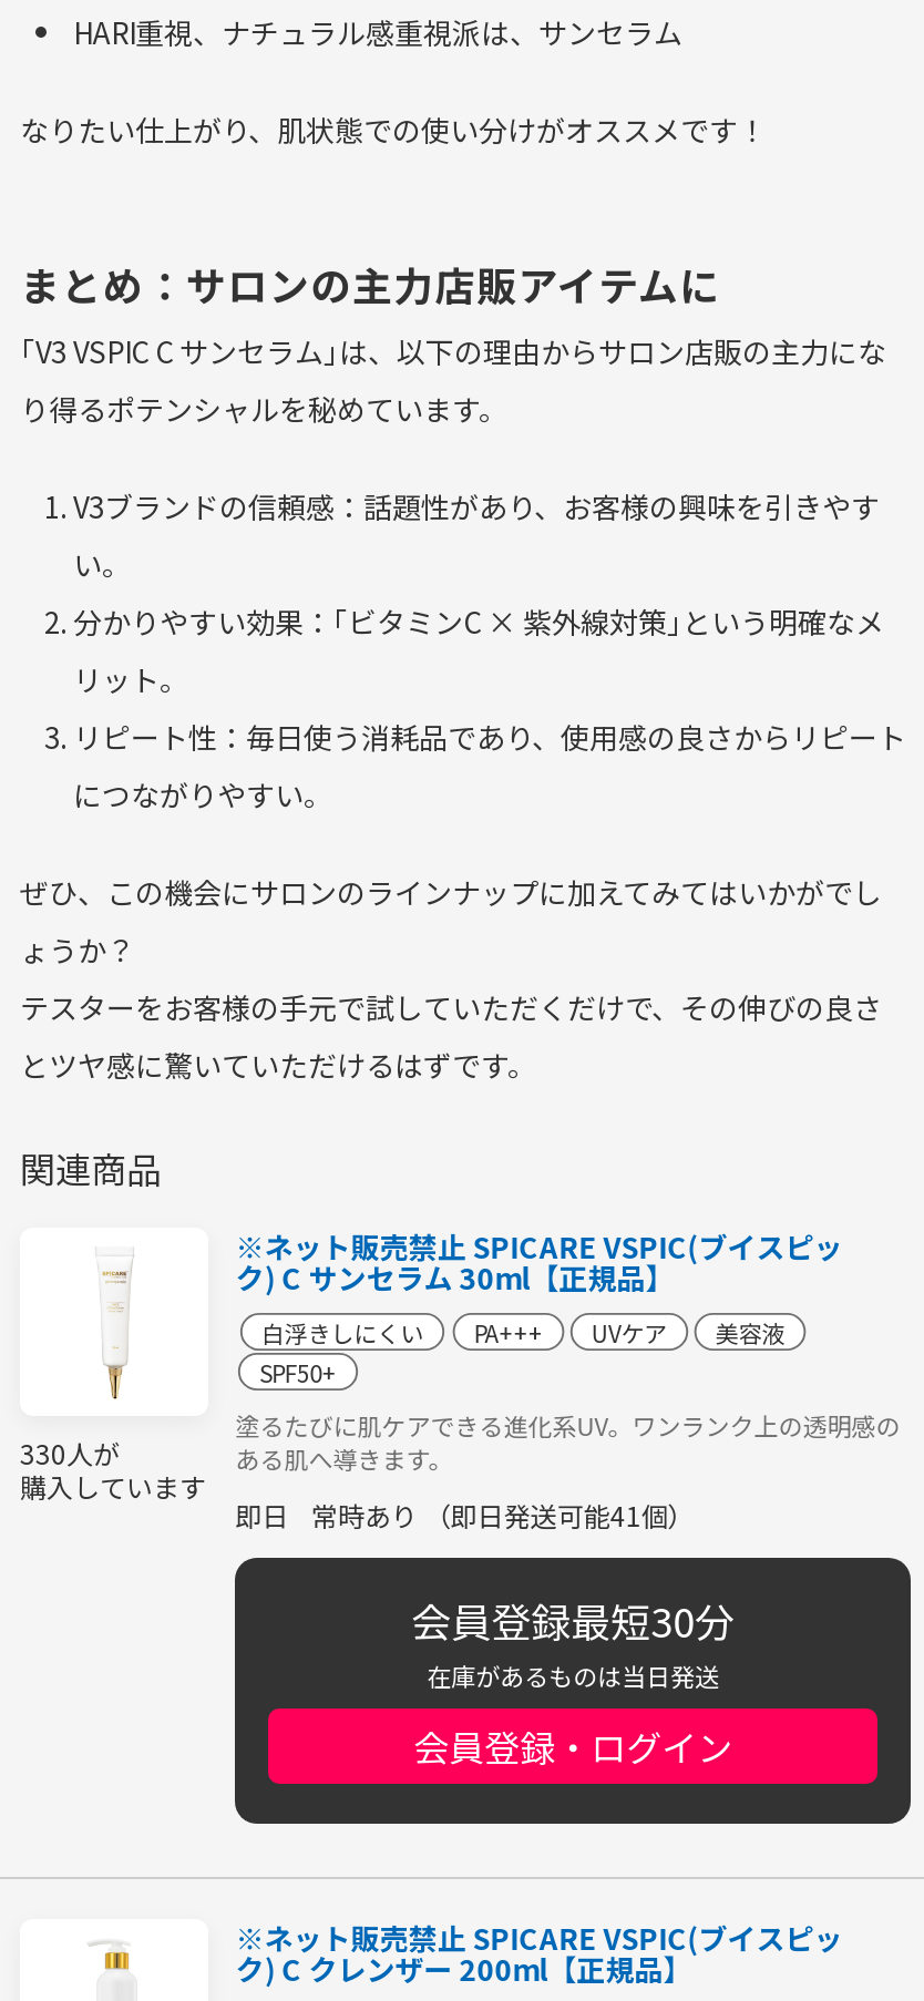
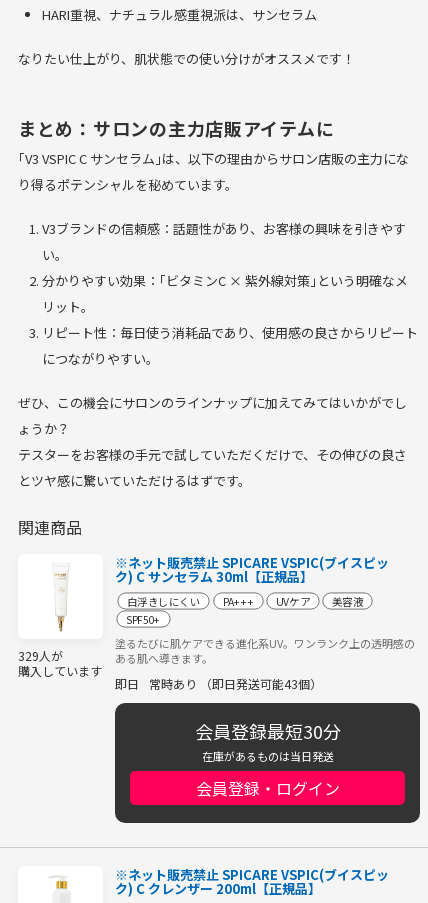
[20,1435,120,1472] 330人が -> [18,647,63,664] 329人が
[235,1496,694,1534] 即日 常時あり （即日発送可能41個） -> [115,675,322,692] 即日 常時あり （即日発送可能43個）

